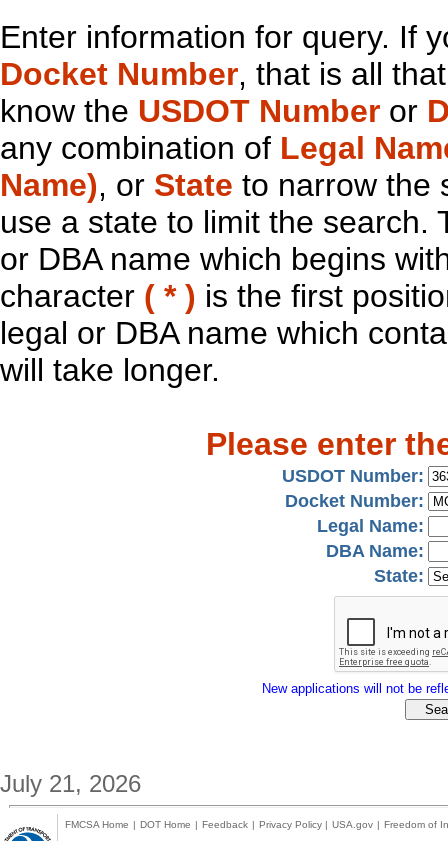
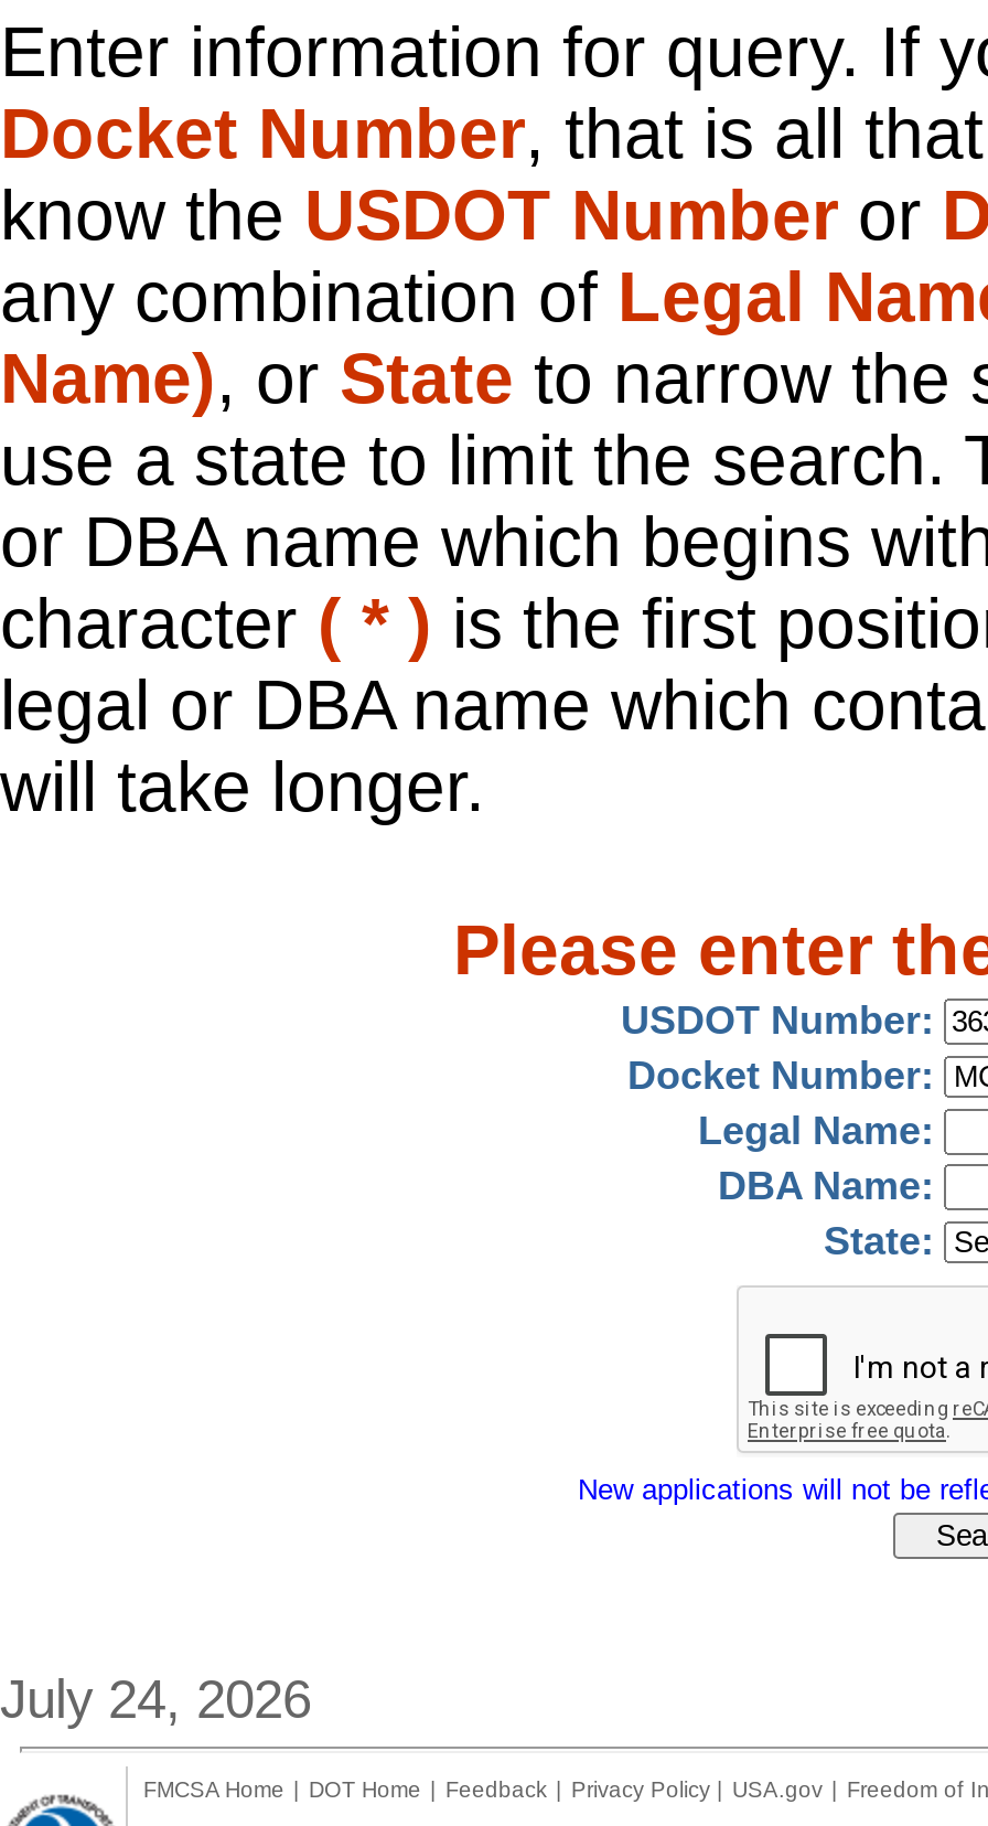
[0,770,141,797] July 21, 2026 -> [0,1669,311,1729] July 24, 2026

